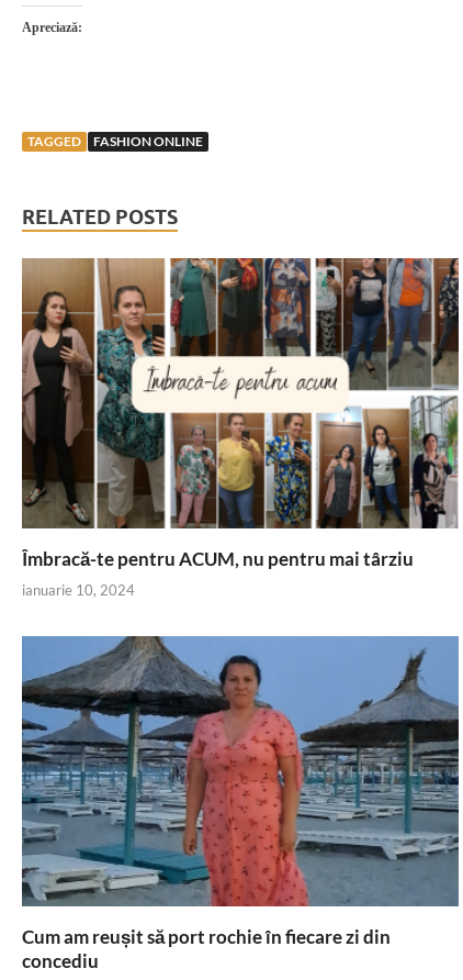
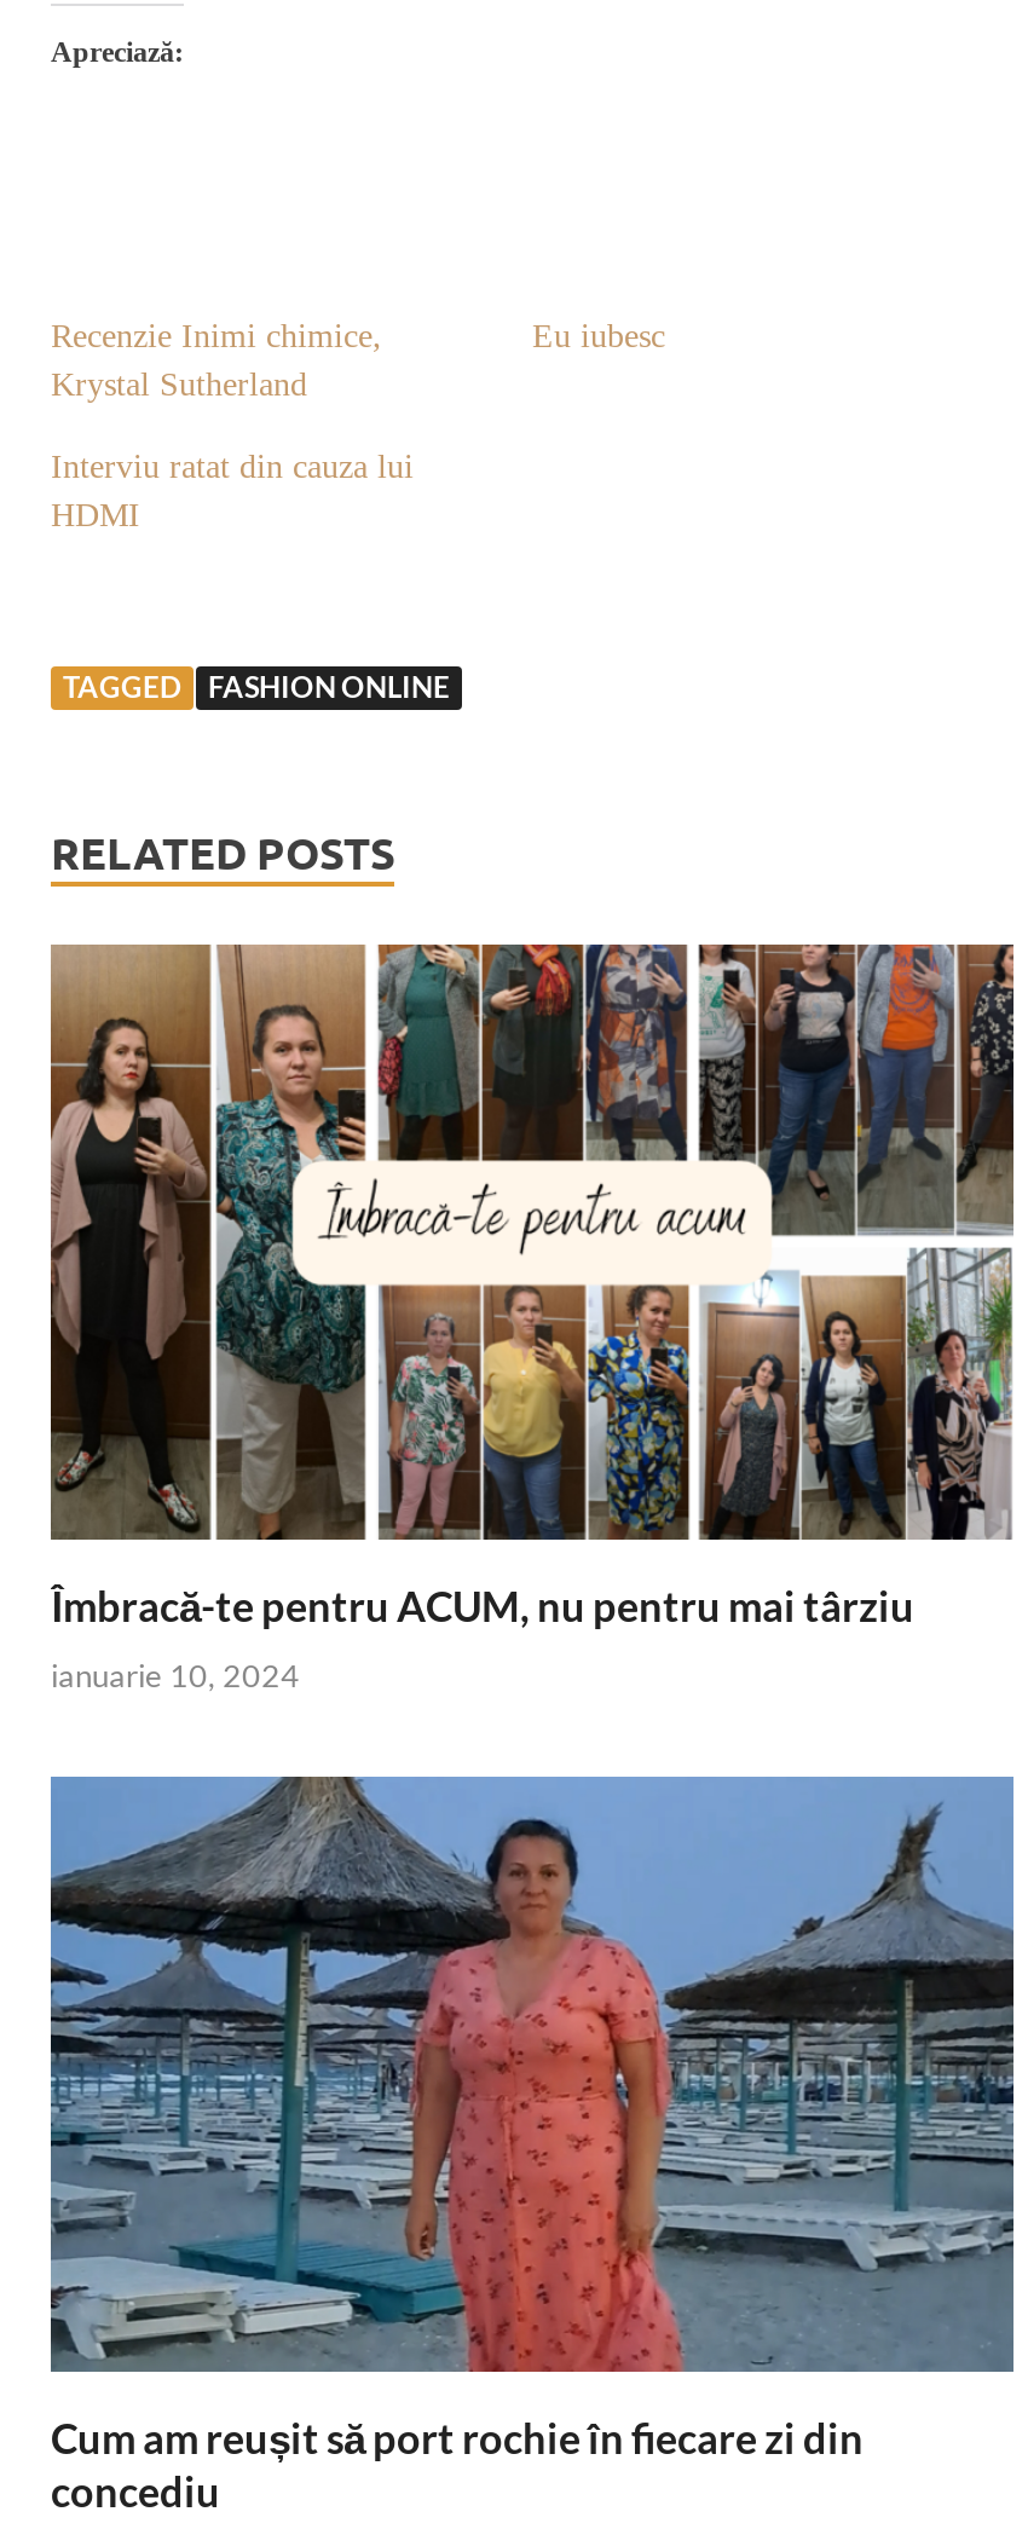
none -> [51,318,382,403] Recenzie Inimi chimice, | Krystal Sutherland
none -> [51,449,414,533] Interviu ratat din cauza lui | HDMI
none -> [532,318,665,354] Eu iubesc

